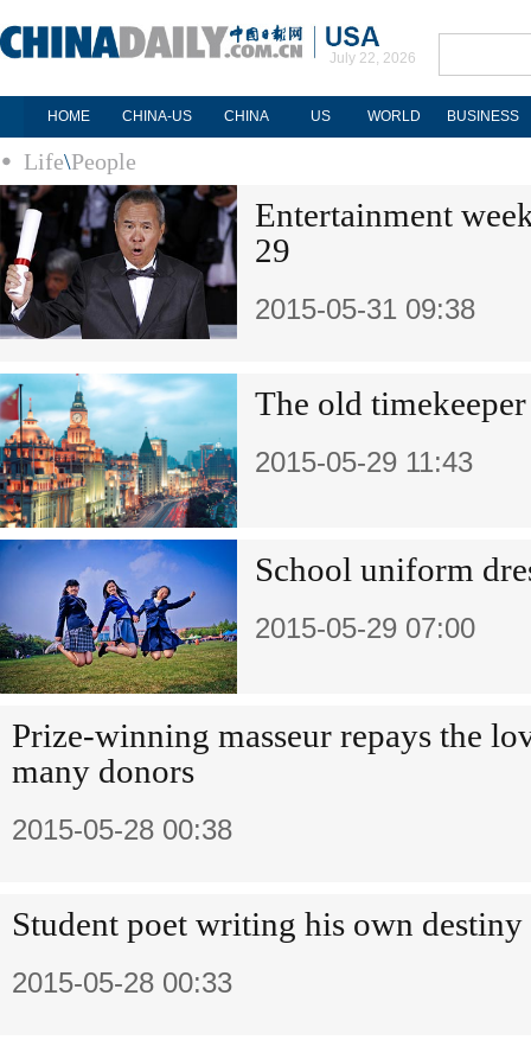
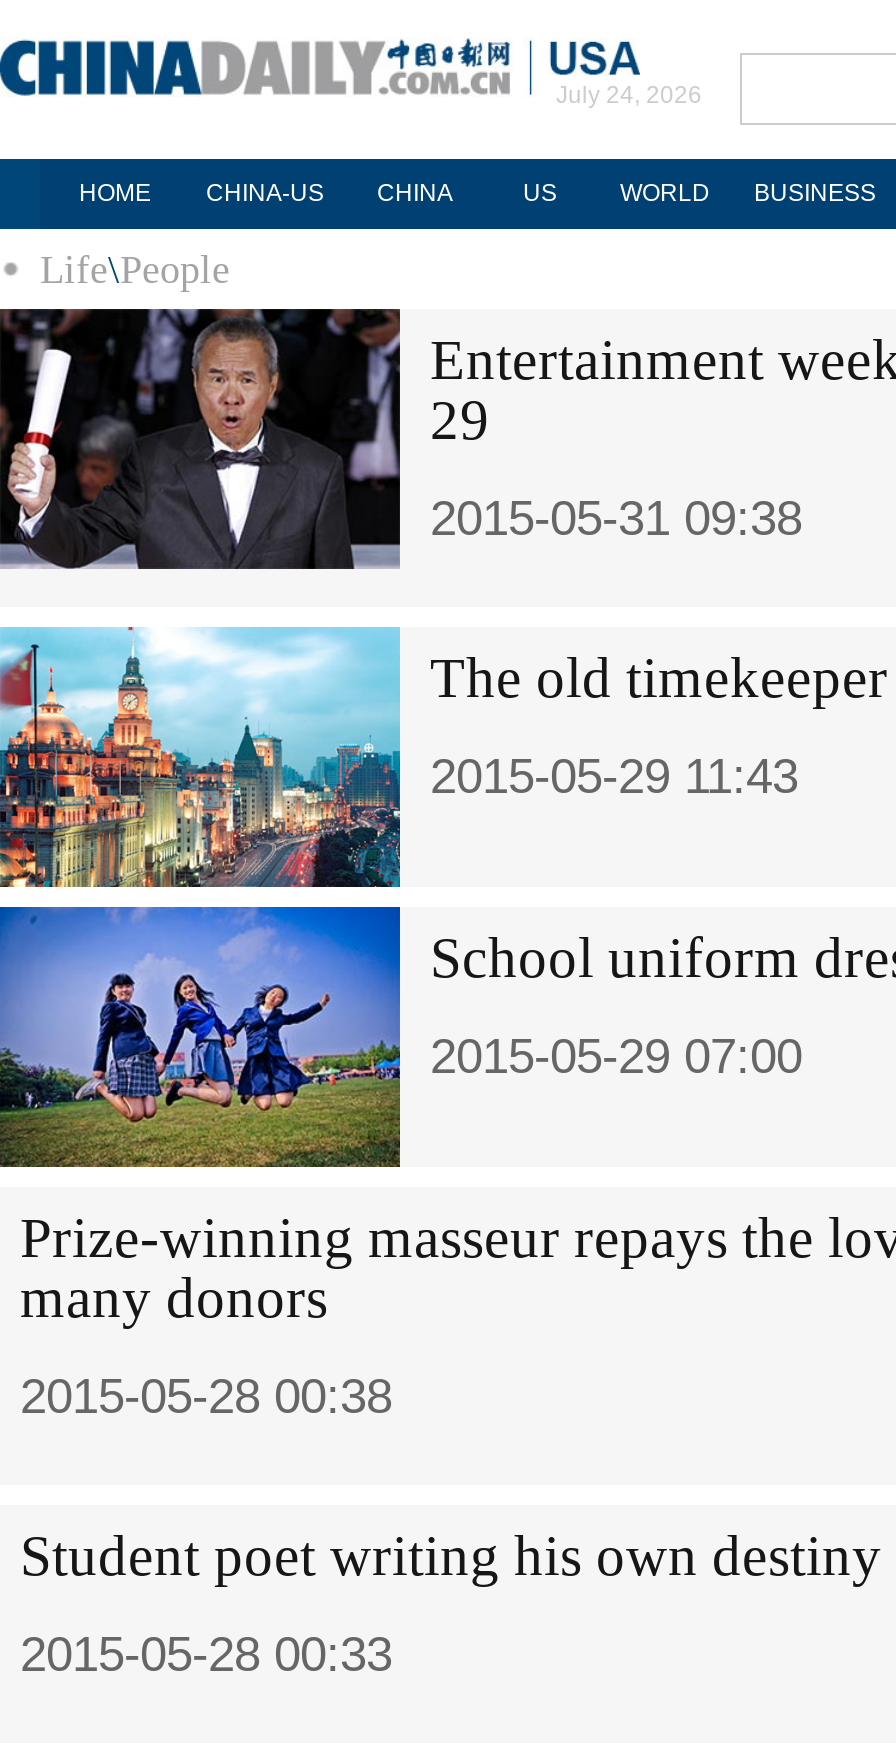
[330,50,416,66] July 22, 2026 -> [556,81,702,109] July 24, 2026

